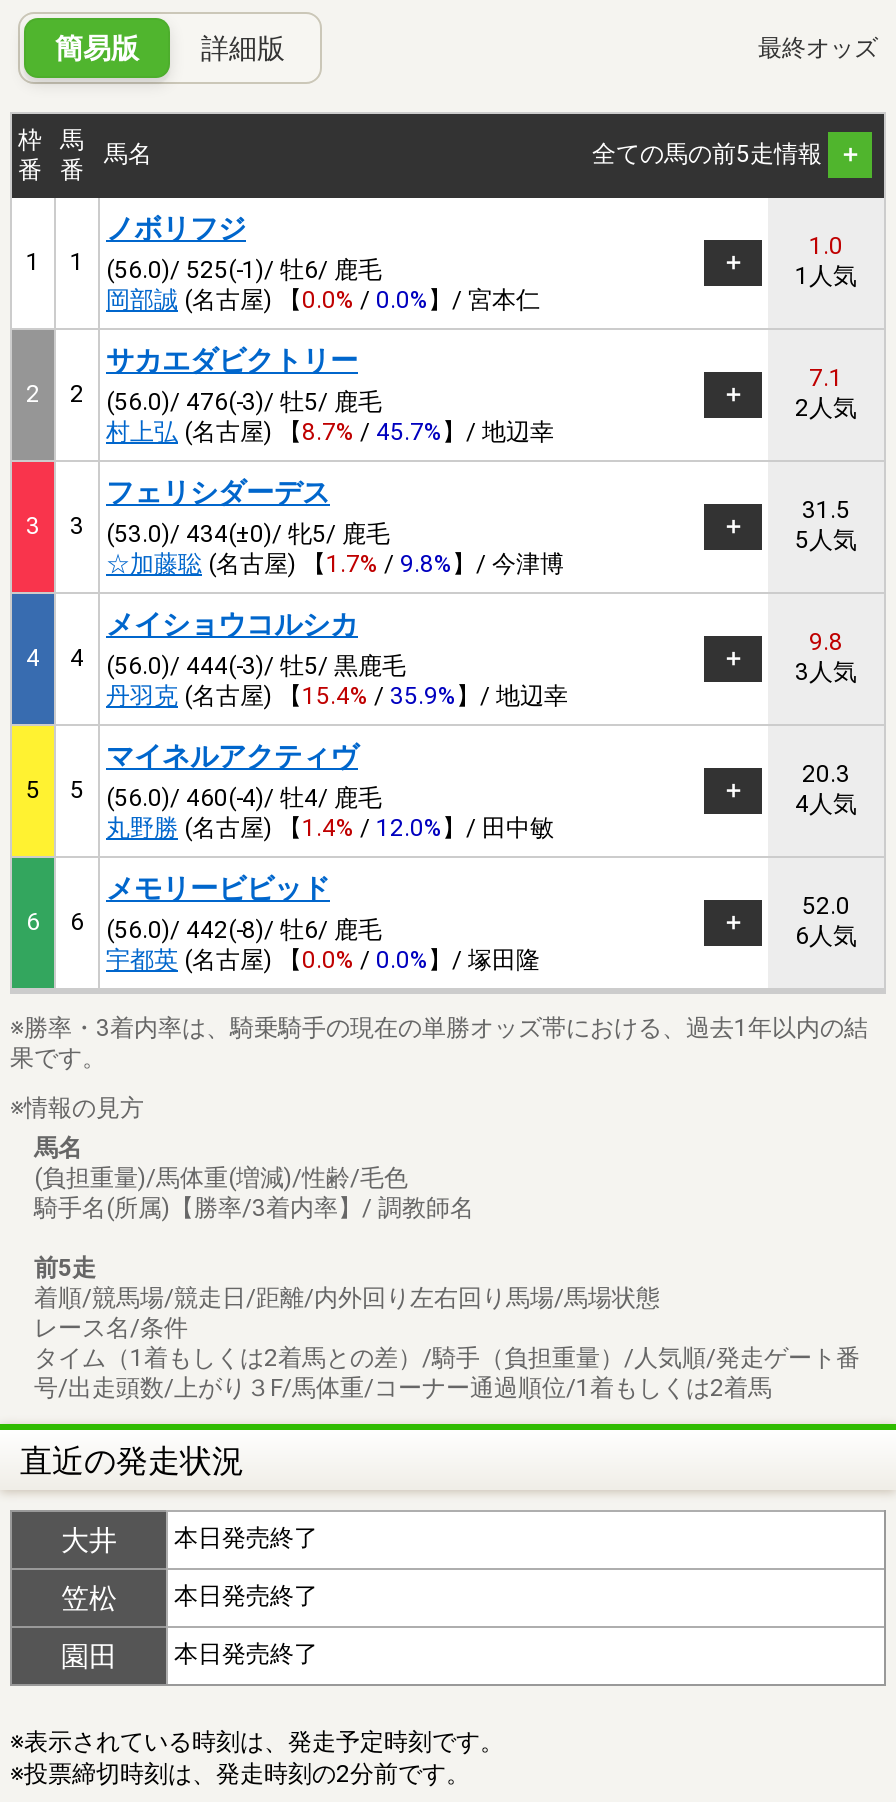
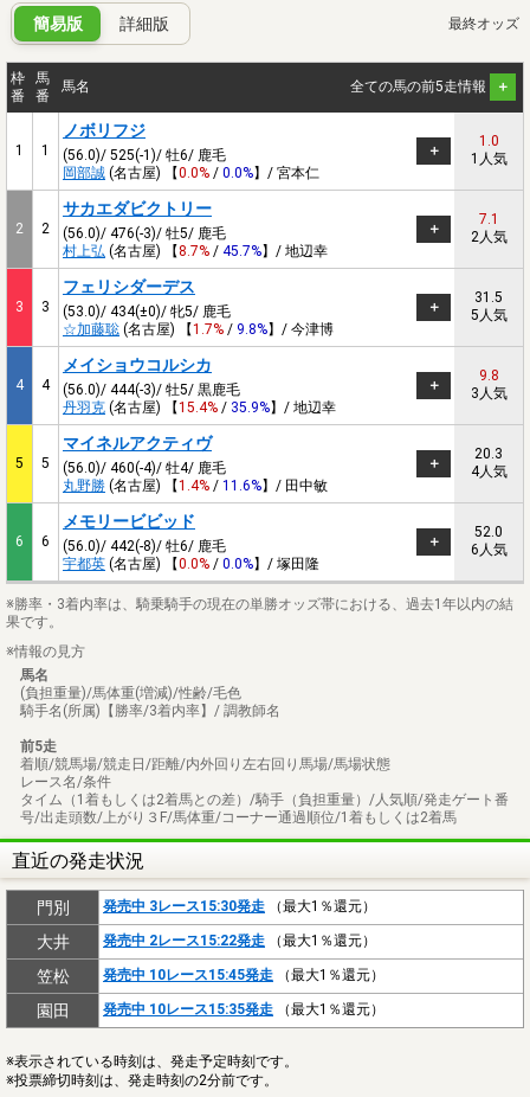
[106,815,554,843] 丸野勝(名古屋) 【1.4% / 12.0%】/ 田中敏 -> [63,478,328,494] 丸野勝(名古屋) 【1.4% / 11.6%】/ 田中敏
none -> [36,898,376,917] 門別 | 発売中 3レース15:30発走（最大1％還元）
[174,1525,318,1553] 本日発売終了 -> [103,933,376,949] 発売中 2レース15:22発走（最大1％還元）
[174,1583,318,1611] 本日発売終了 -> [103,967,384,984] 発売中 10レース15:45発走（最大1％還元）
[174,1641,318,1669] 本日発売終了 -> [103,1002,384,1018] 発売中 10レース15:35発走（最大1％還元）

